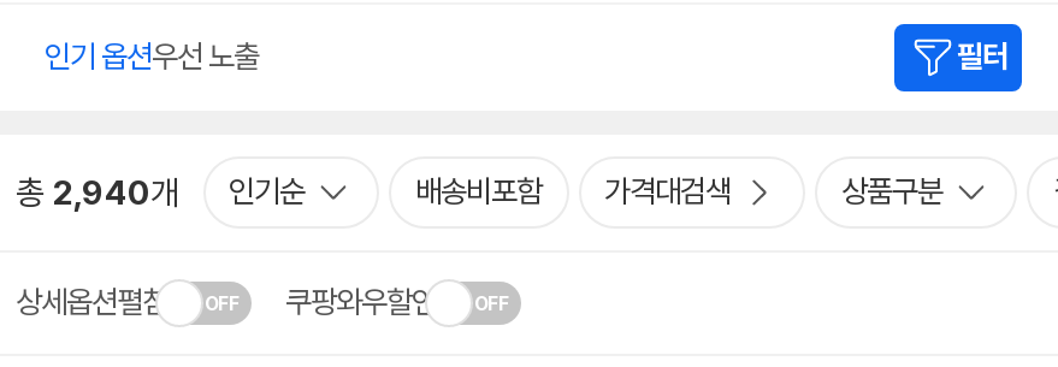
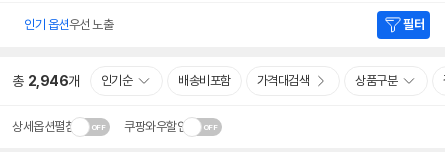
[16,173,305,212] 총 2,940개 인기순 -> [12,73,132,89] 총 2,946개 인기순

